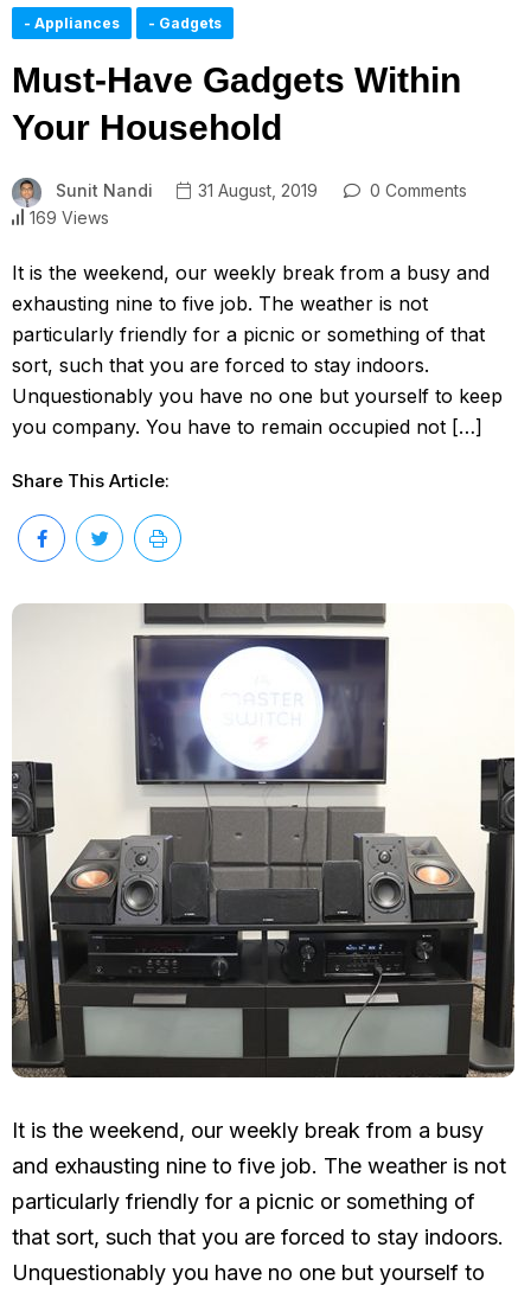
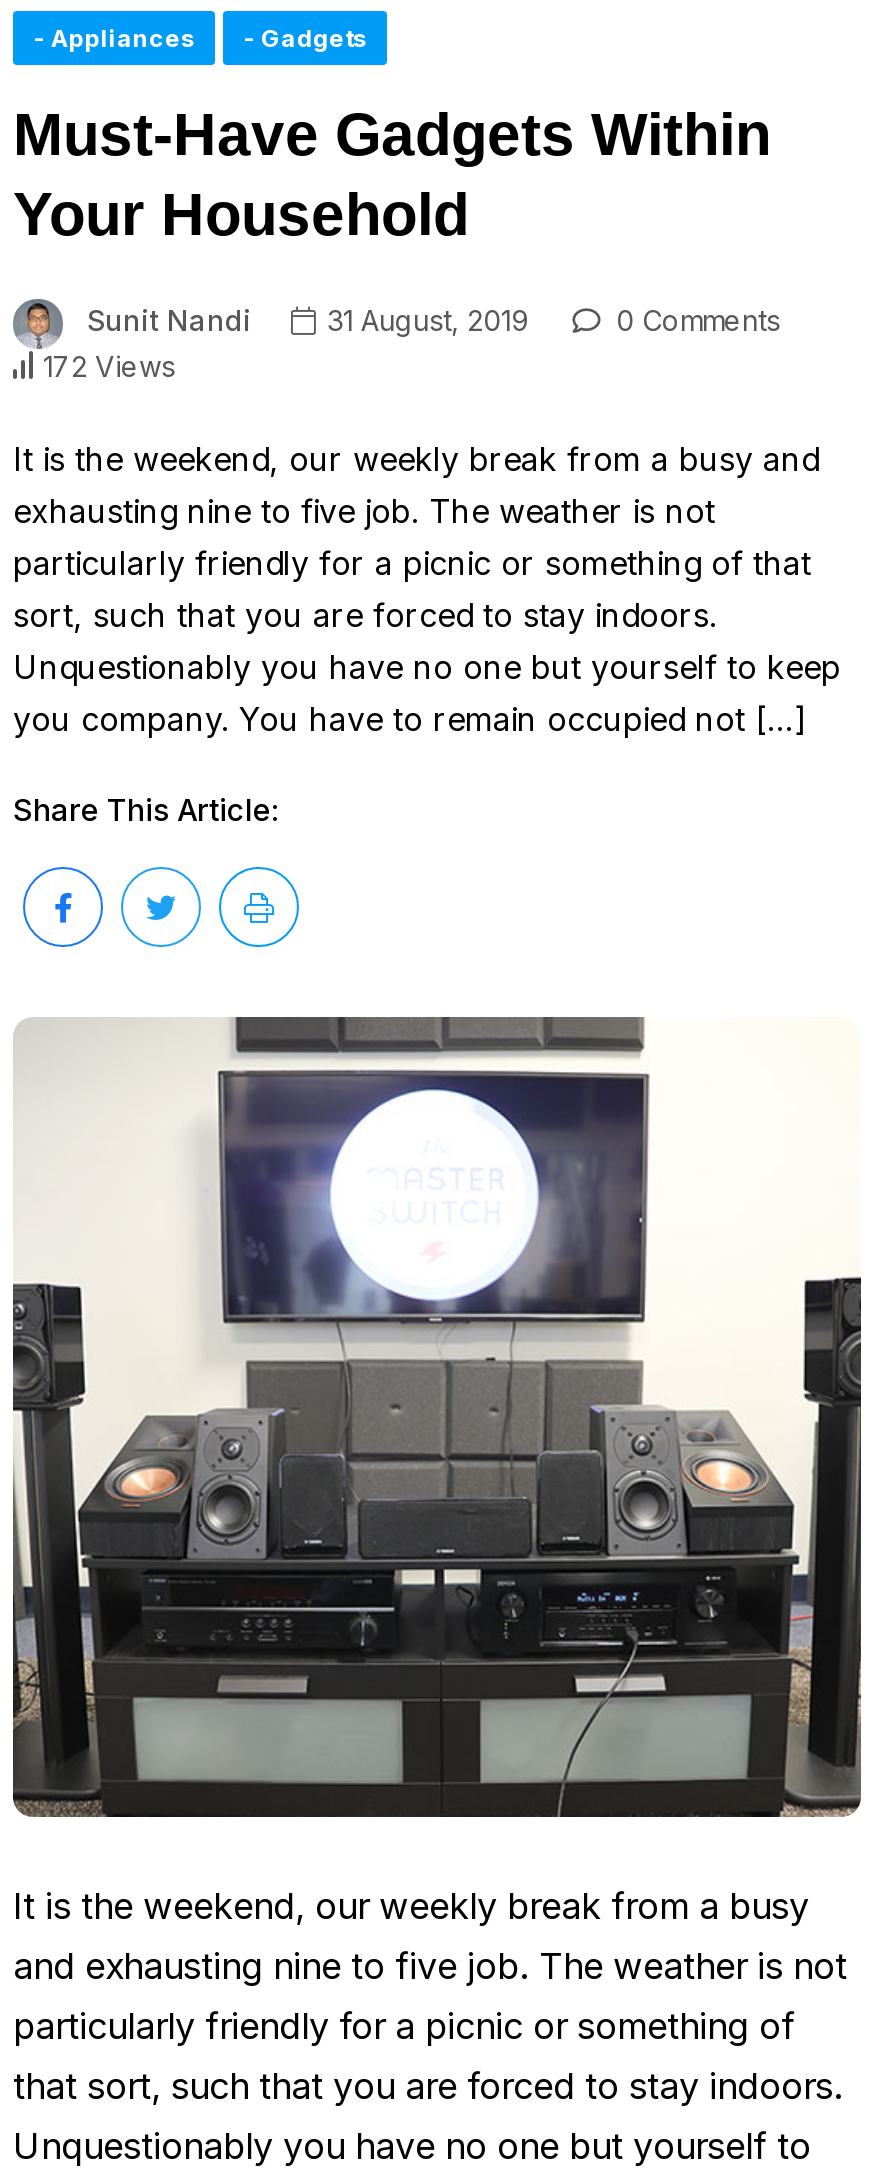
[30,207,109,227] 169 Views -> [43,348,175,382] 172 Views

